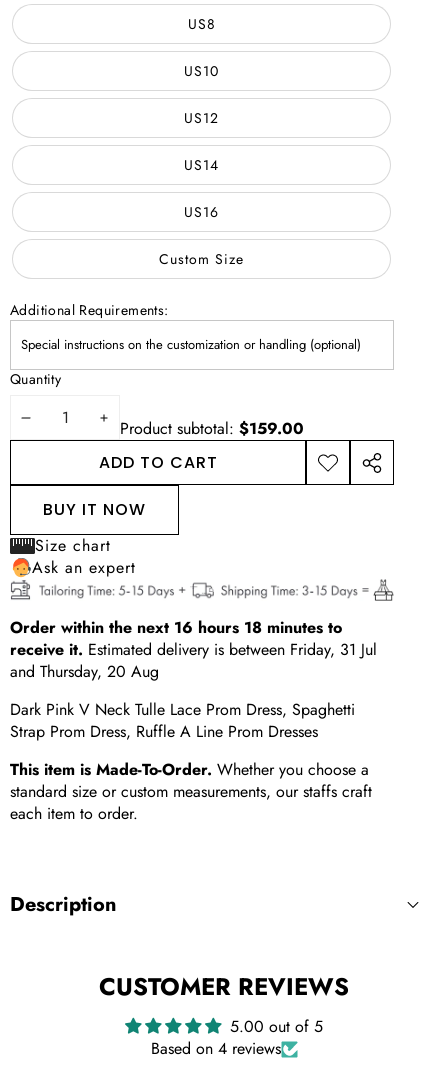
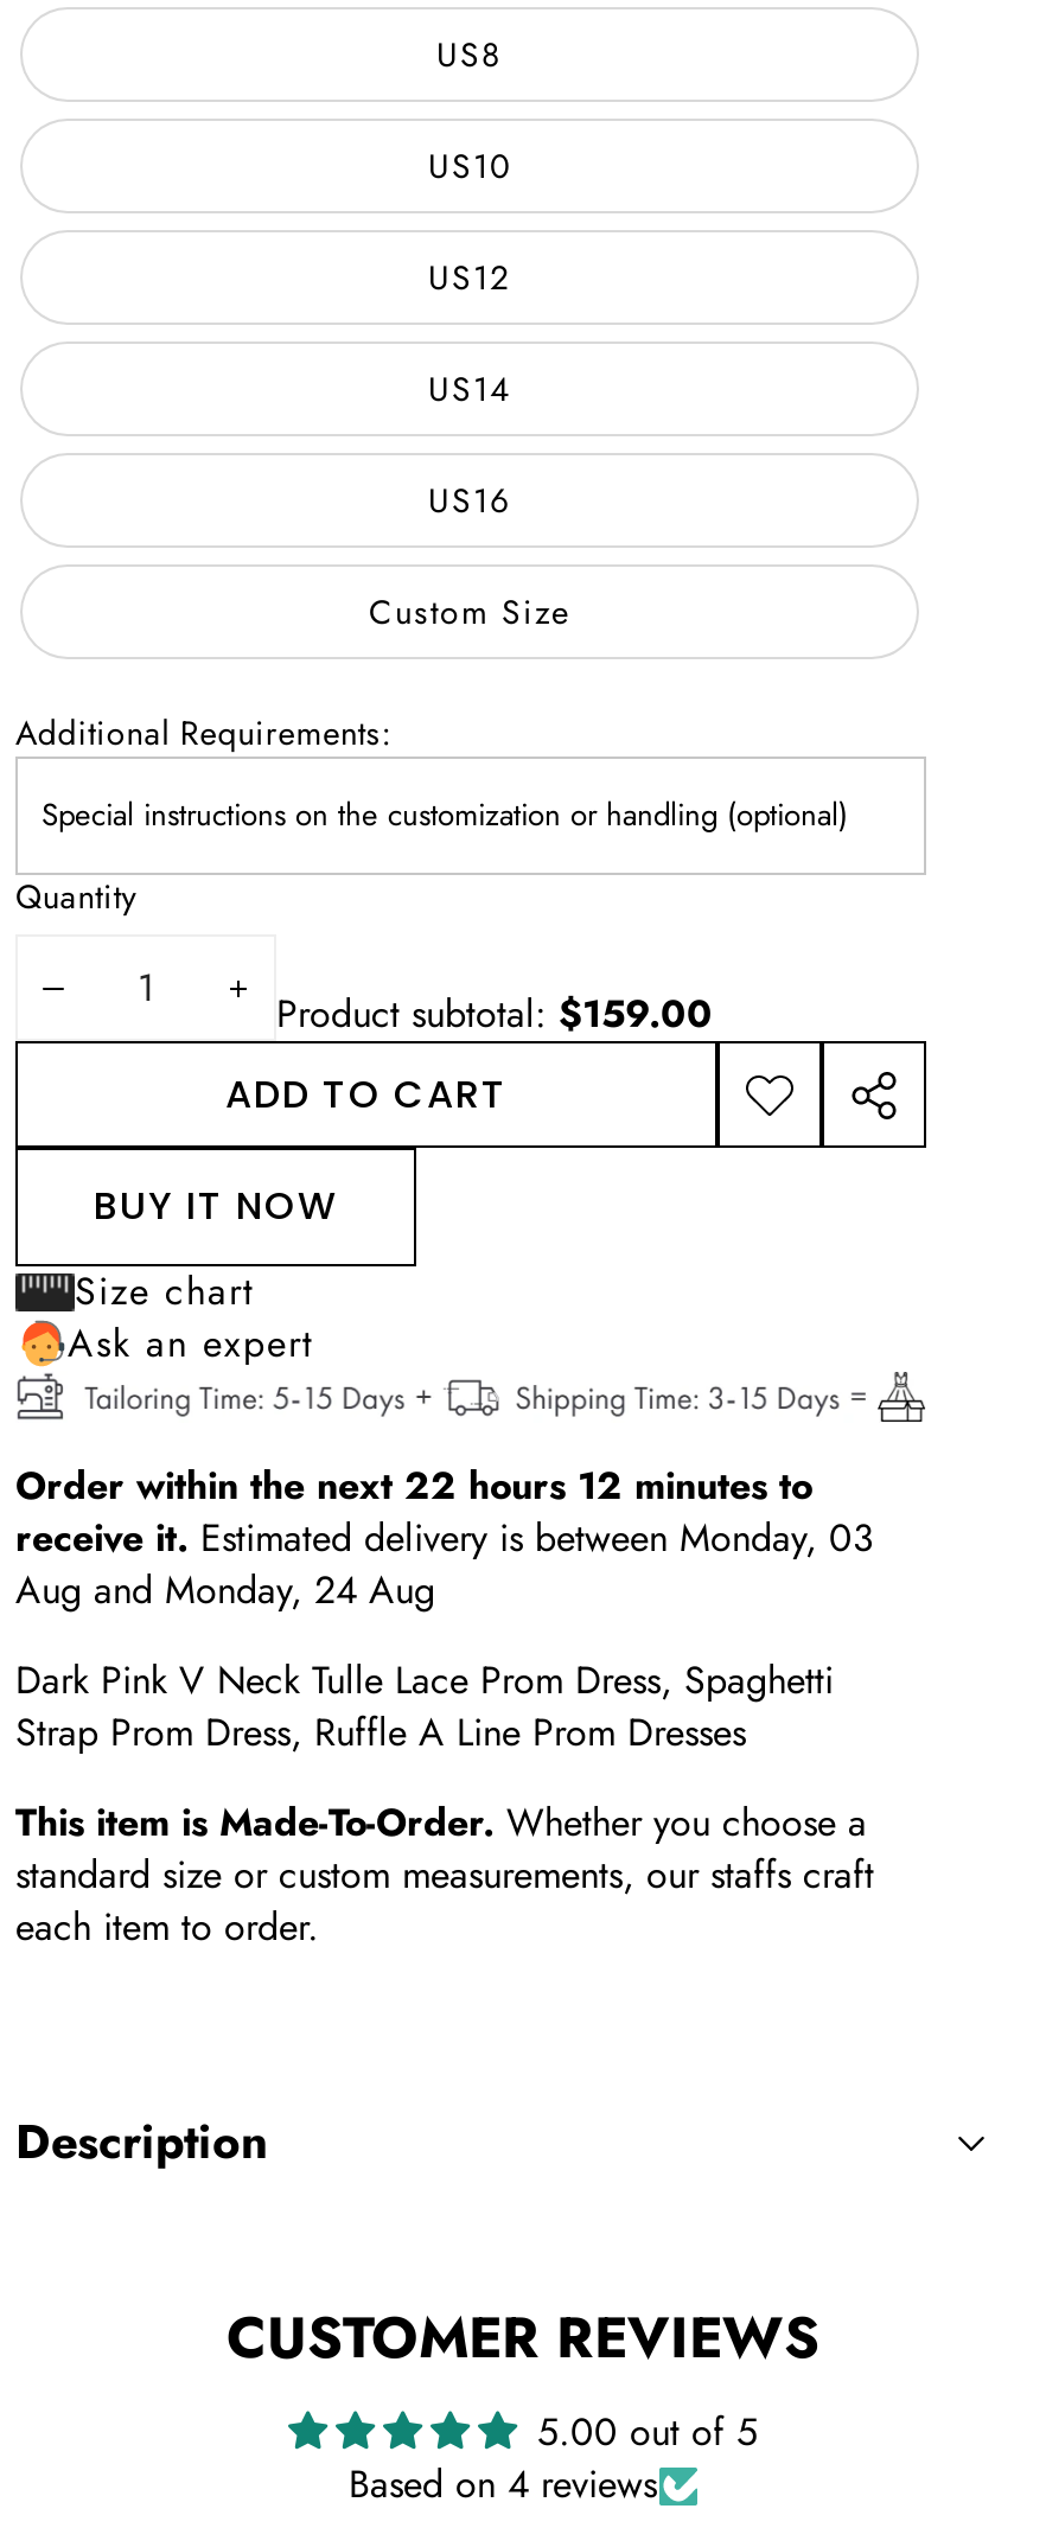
[10,616,377,683] Order within the next 16 hours 18 minutes to | receive it. Estimated delivery is between Friday, 31 Jul | and Thursday, 20 Aug -> [15,1459,874,1618] Order within the next 22 hours 12 minutes to | receive it. Estimated delivery is between Monday, 03 | Aug and Monday, 24 Aug

